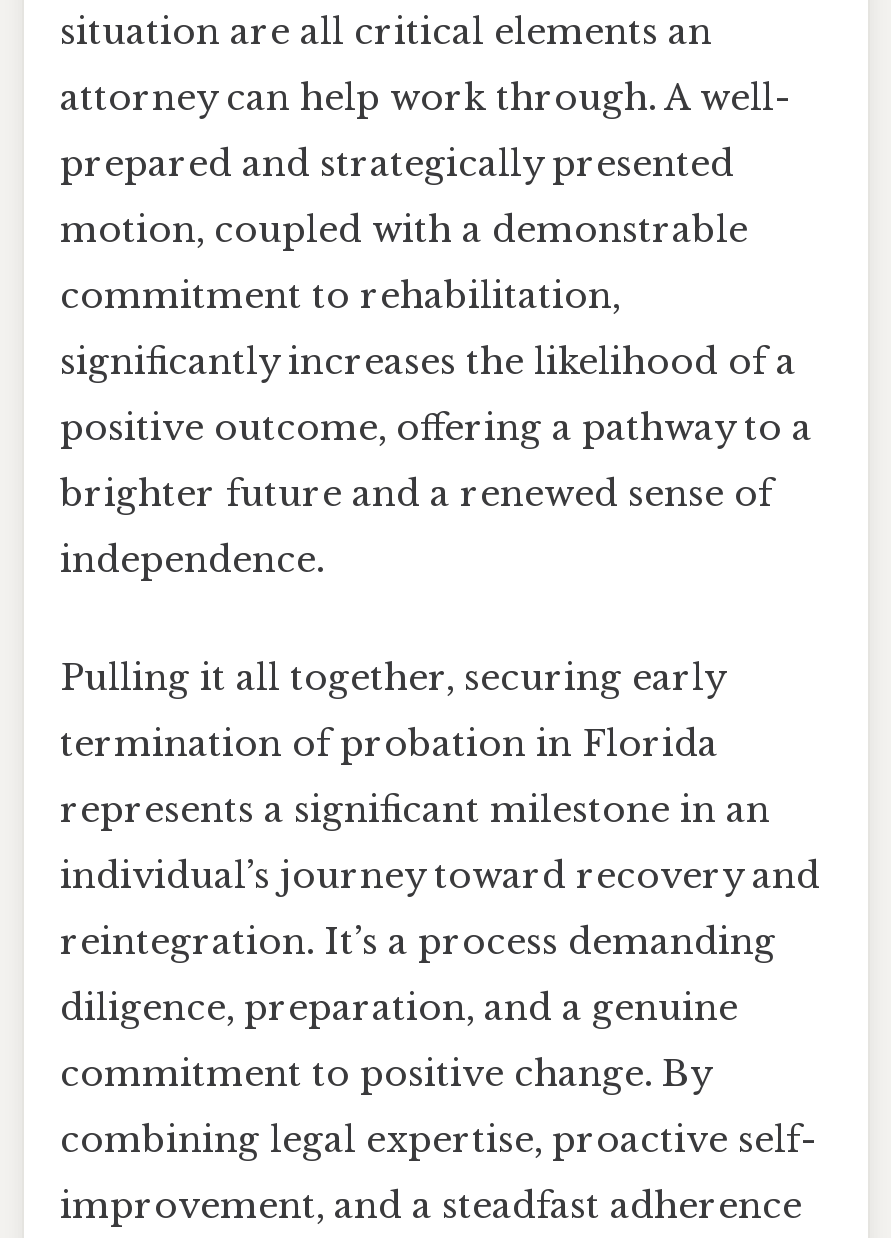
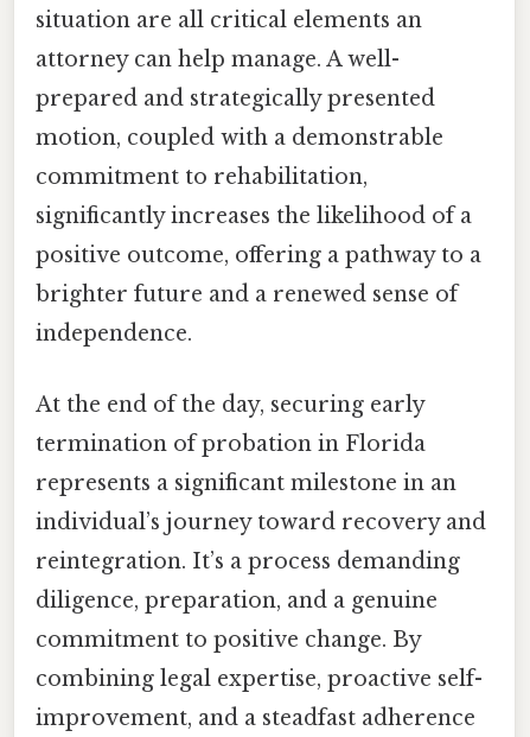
[60,75,788,119] attorney can help work through. A well- -> [36,47,400,73] attorney can help manage. A well-
[60,655,724,699] Pulling it all together, securing early -> [36,391,424,417] At the end of the day, securing early

